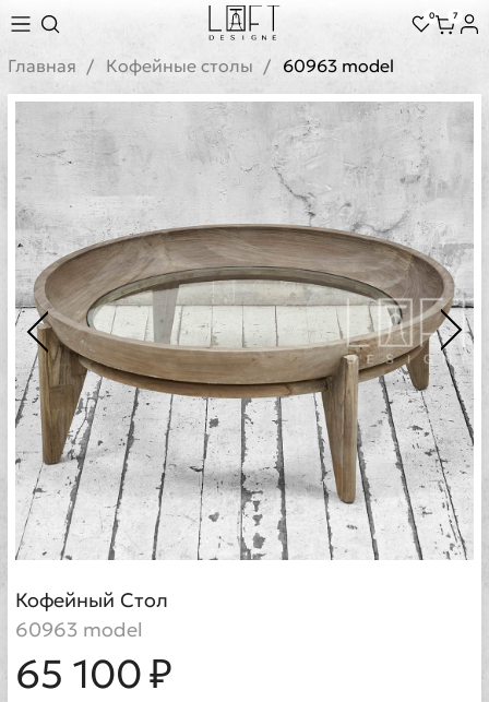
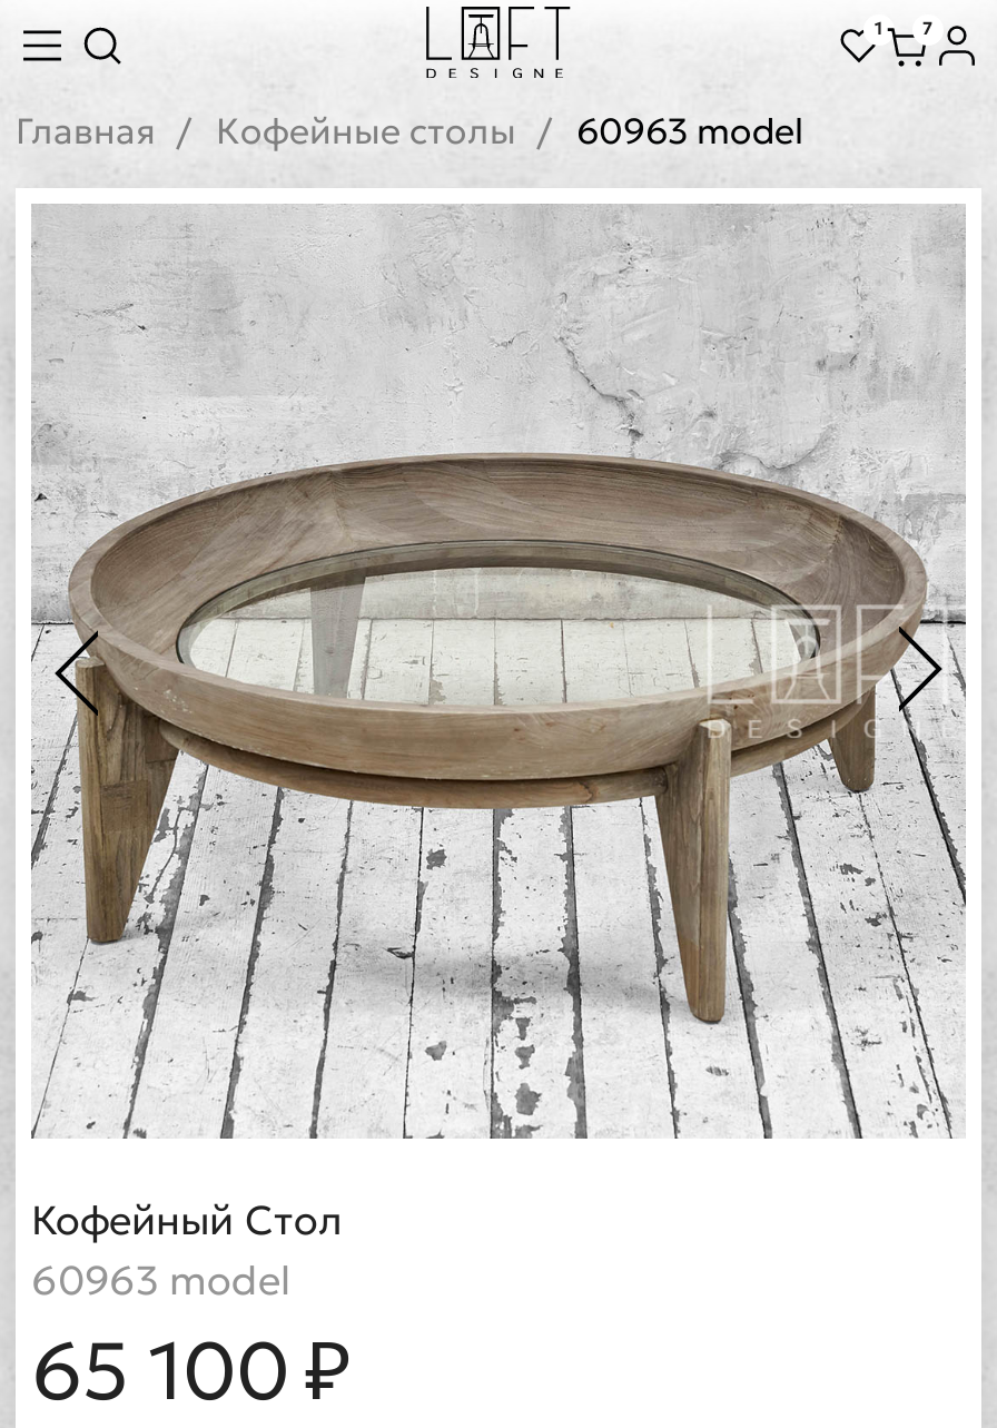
[428,10,458,21] 0 7 -> [875,17,934,39] 1 7

